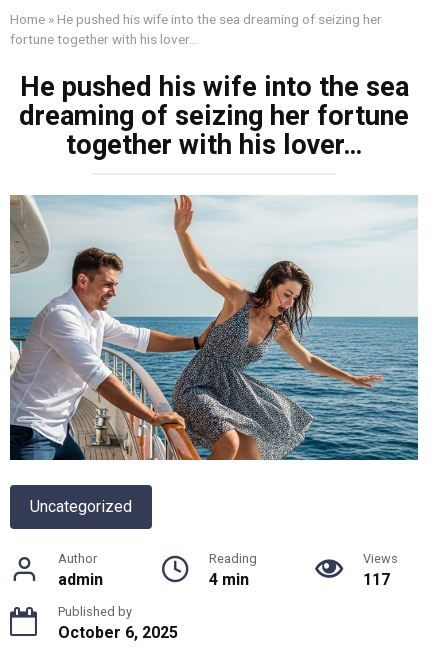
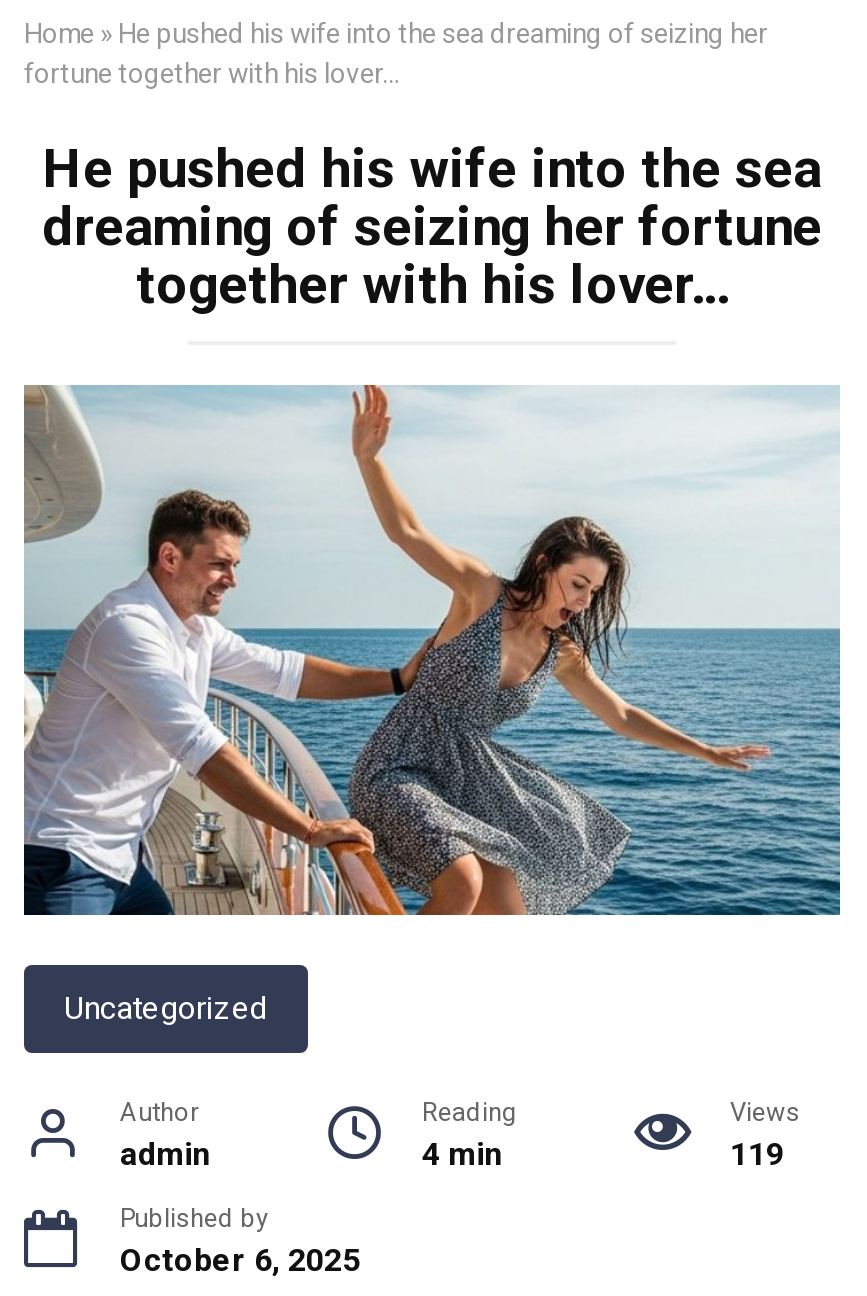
[363,570,390,589] 117 -> [730,1135,784,1173] 119

